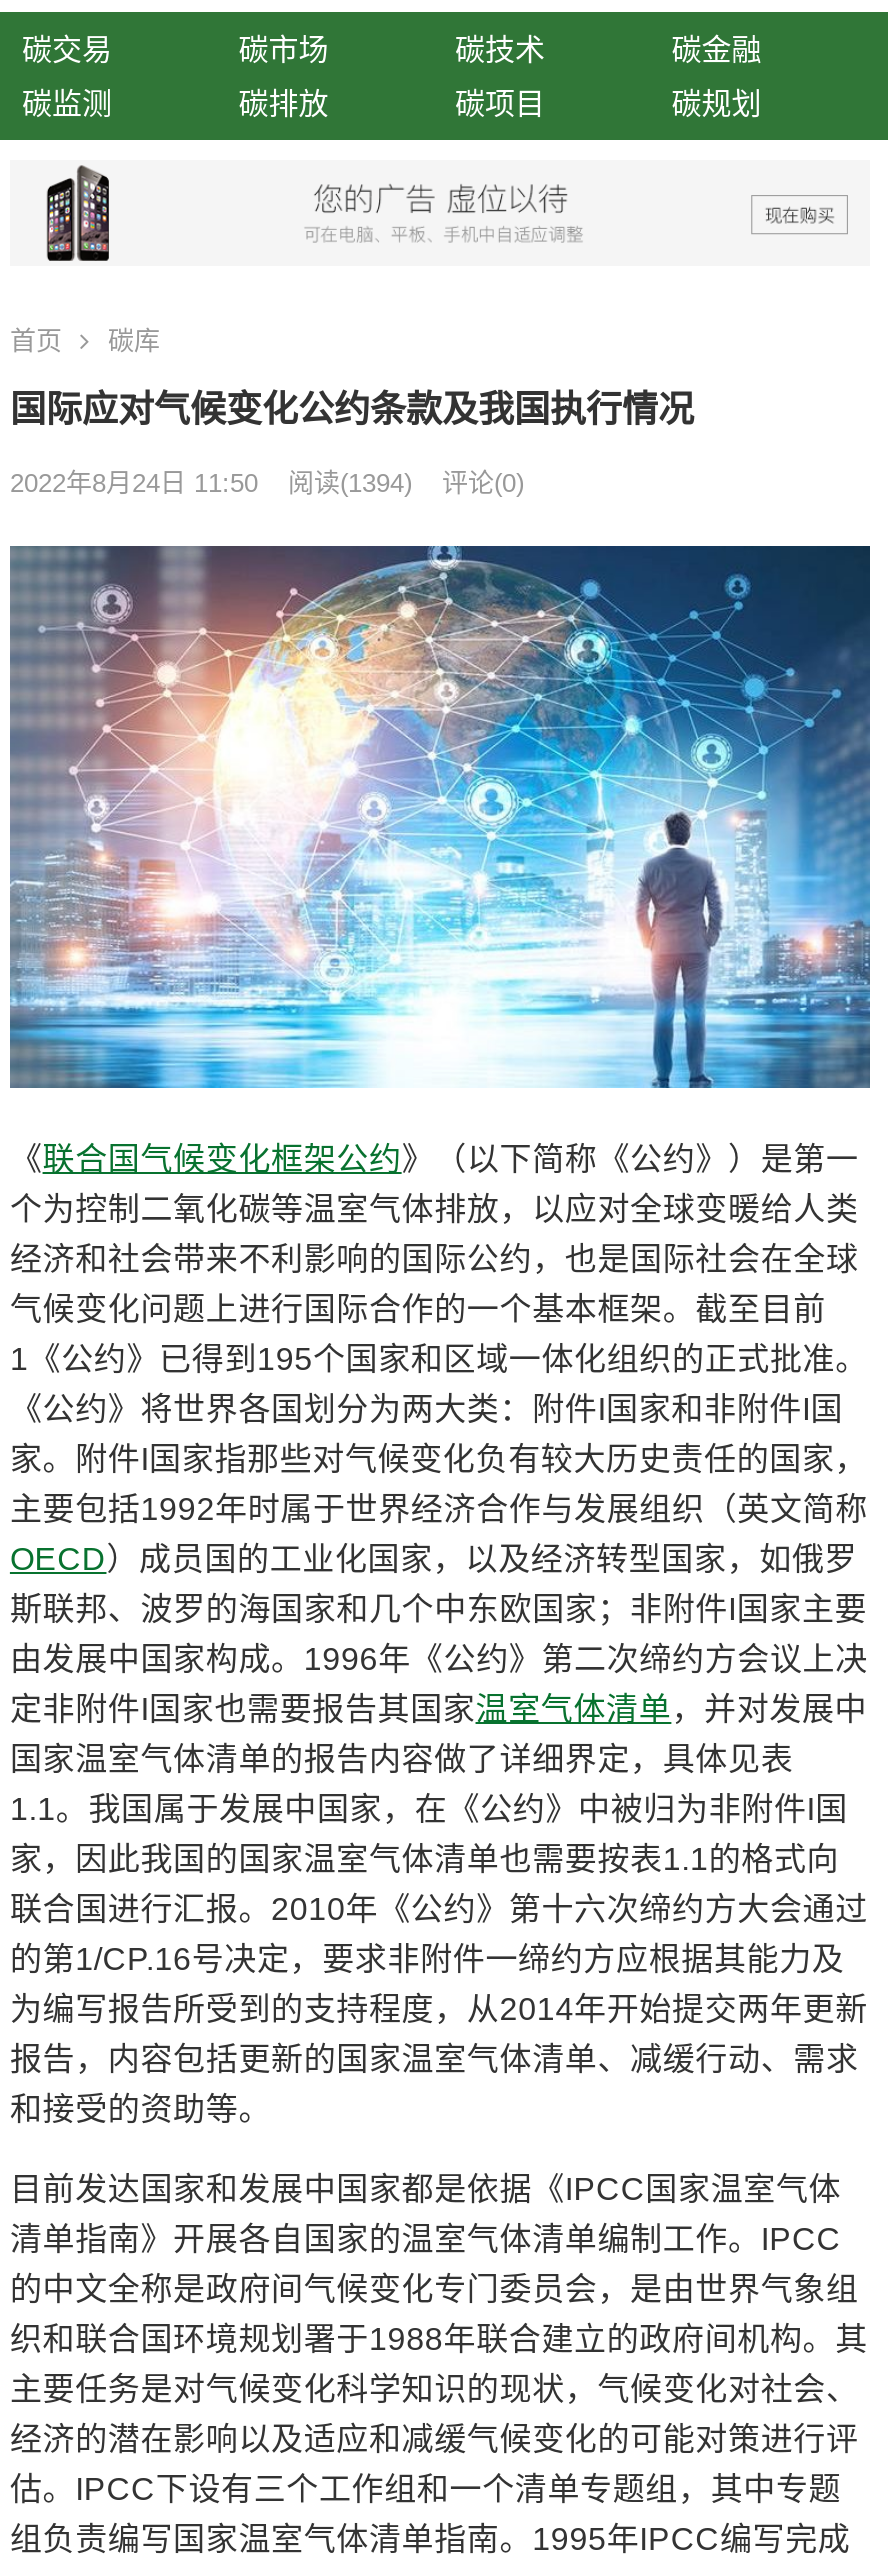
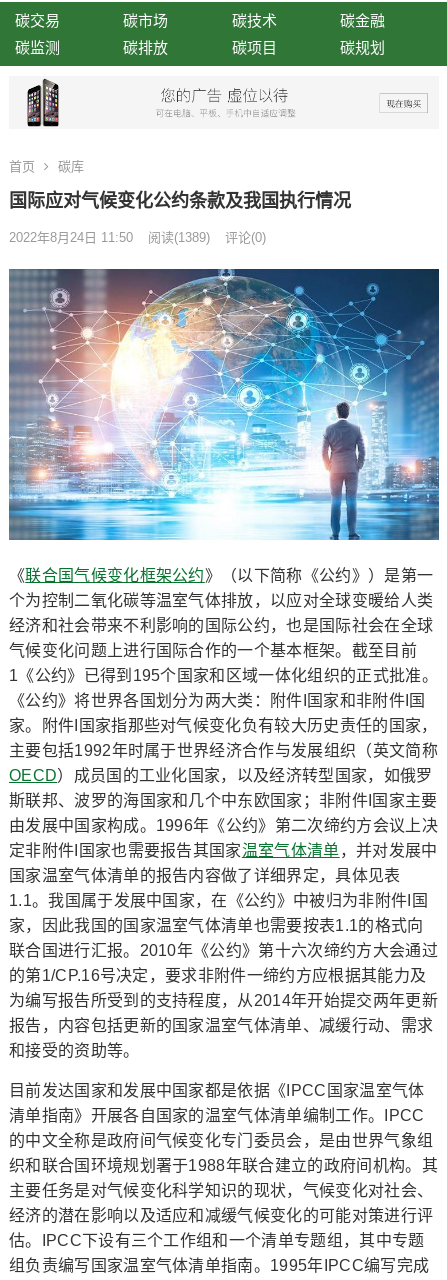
[10,467,524,497] 2022年8月24日 11:50 阅读(1394) 评论(0) -> [9,230,266,245] 2022年8月24日 11:50 阅读(1389) 评论(0)

